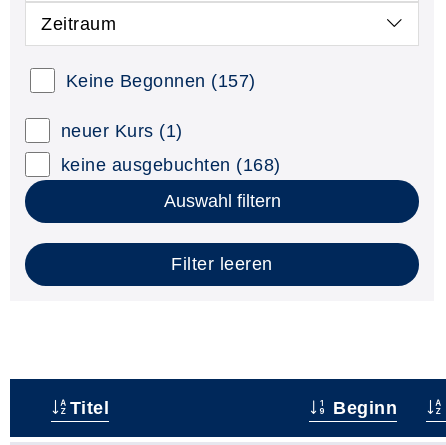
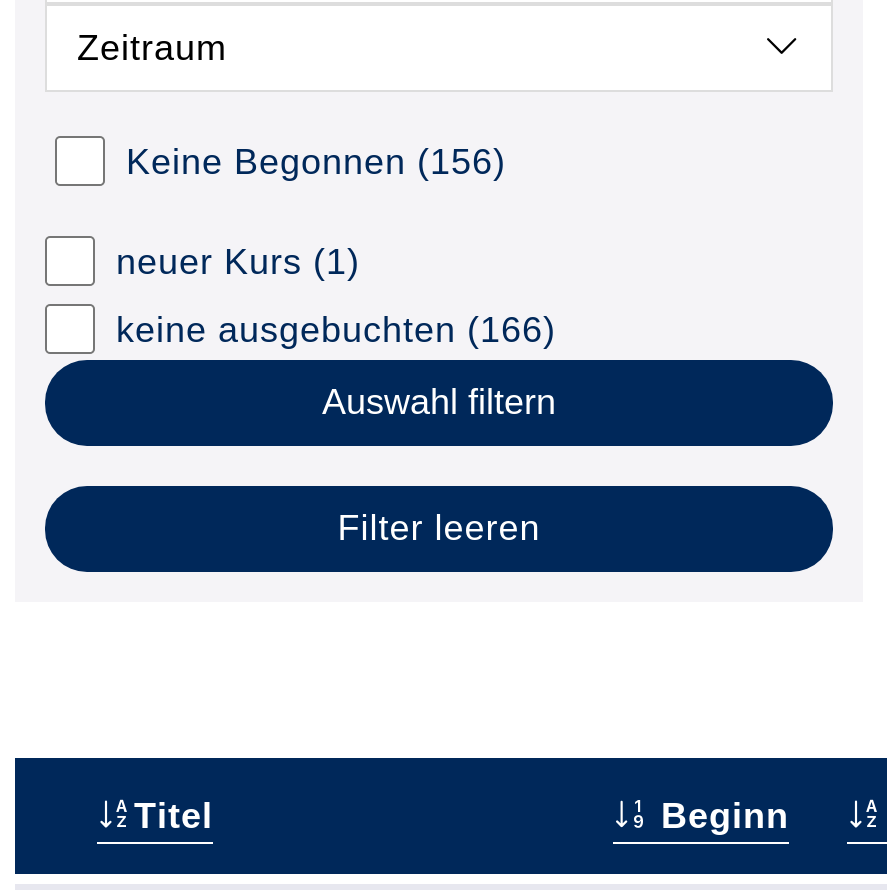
[65,71,255,91] Keine Begonnen (157) -> [126,141,506,181] Keine Begonnen (156)
[60,155,280,175] keine ausgebuchten (168) -> [116,309,556,349] keine ausgebuchten (166)

